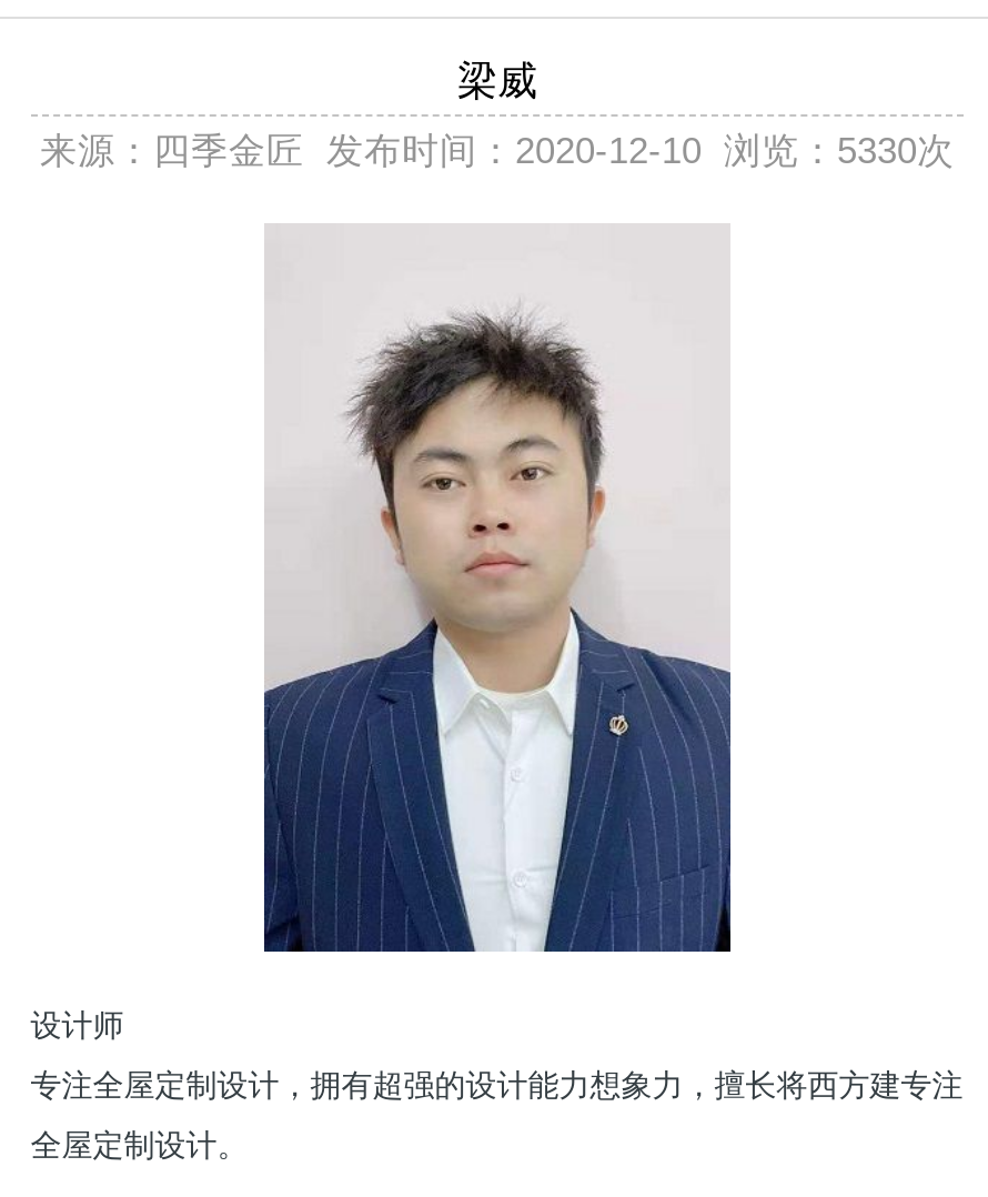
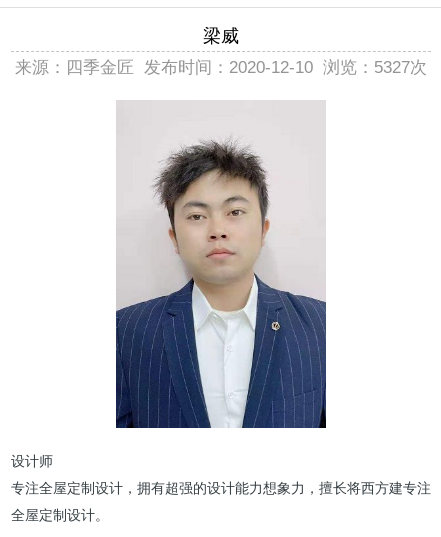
[40,131,955,171] 来源：四季金匠 发布时间：2020-12-10 浏览：5330次 -> [15,58,427,76] 来源：四季金匠 发布时间：2020-12-10 浏览：5327次

